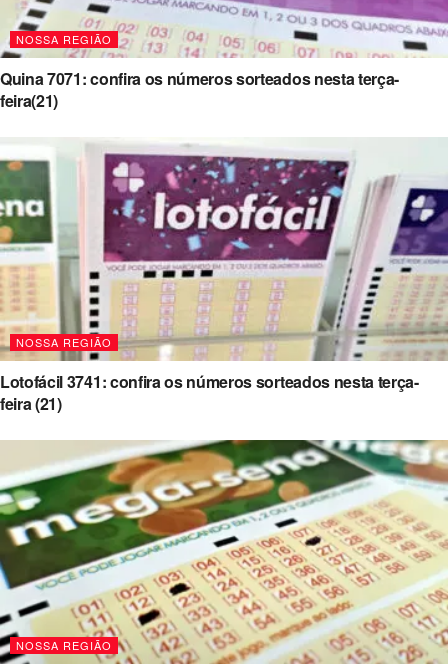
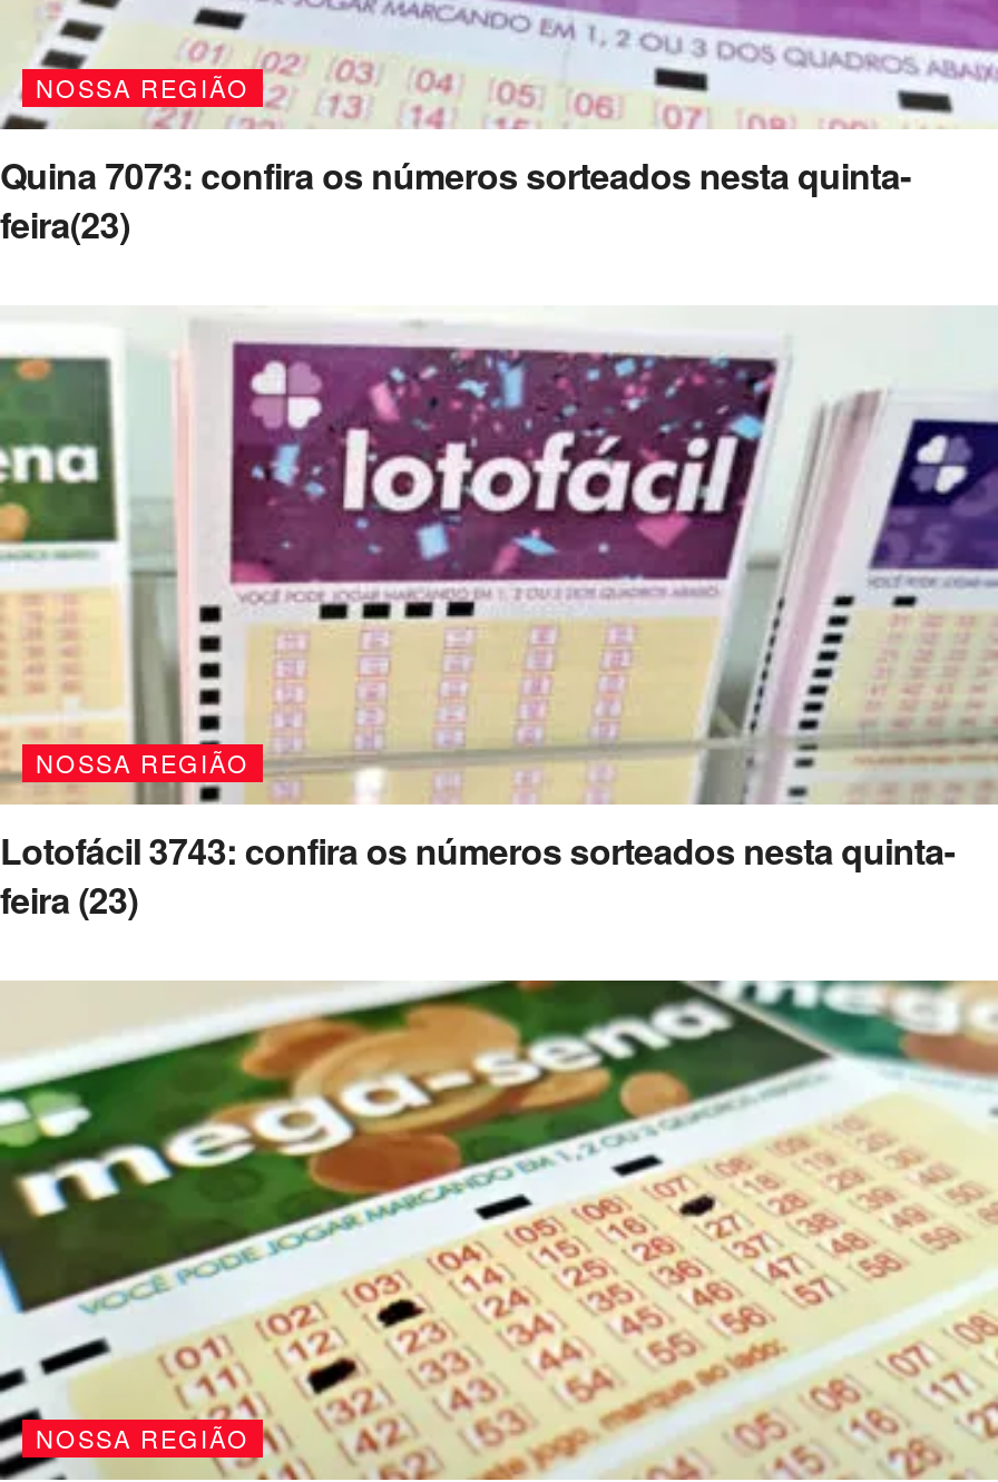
[0,67,399,112] Quina 7071: confira os números sorteados nesta terça- | feira(21) -> [0,150,910,250] Quina 7073: confira os números sorteados nesta quinta- | feira(23)
[0,370,419,393] Lotofácil 3741: confira os números sorteados nesta terça- -> [0,825,955,877] Lotofácil 3743: confira os números sorteados nesta quinta-
[0,392,62,415] feira (21) -> [0,874,138,926] feira (23)

